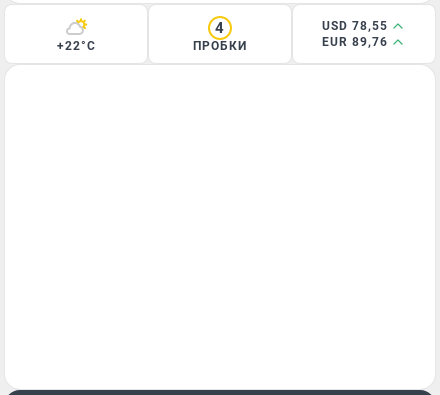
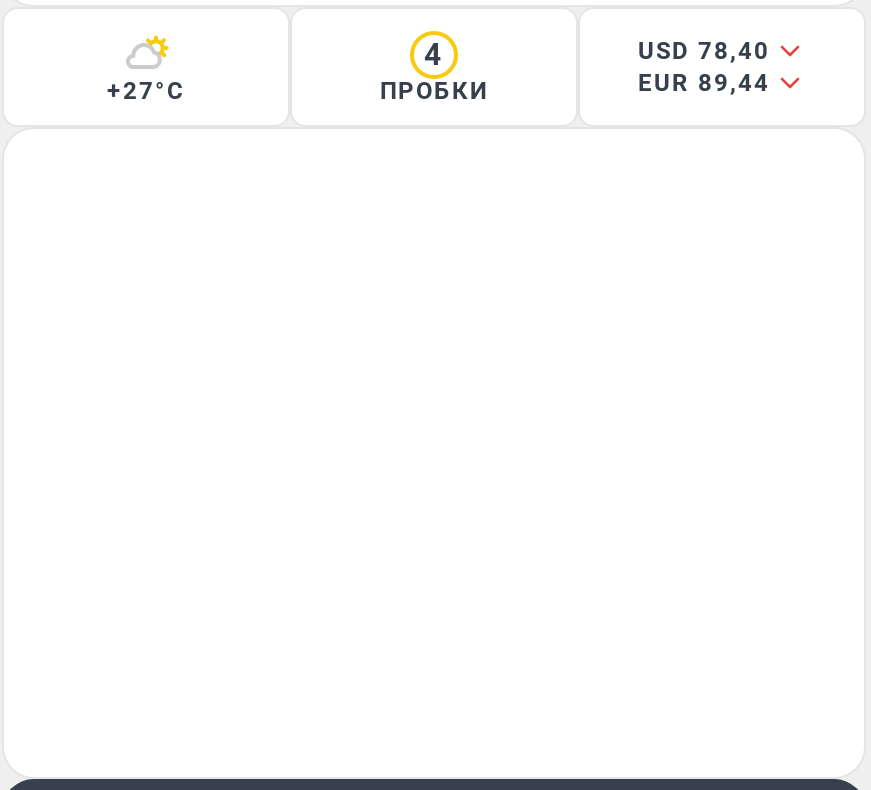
[322,19,388,33] USD 78,55 -> [638,38,770,66] USD 78,40
[56,39,95,53] +22°C -> [107,78,185,106] +27°C
[322,35,388,49] EUR 89,76 -> [638,70,770,98] EUR 89,44

